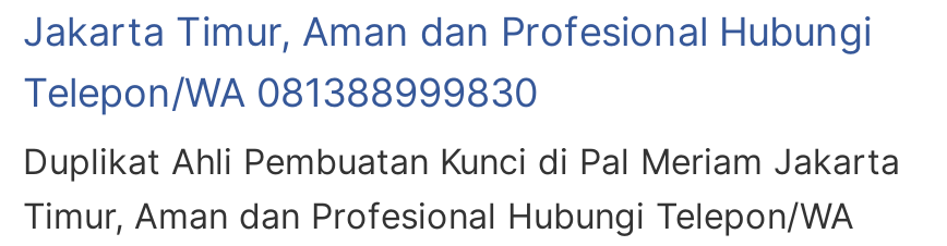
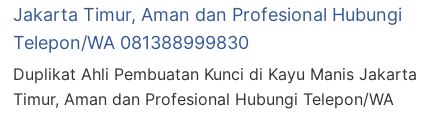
[23,140,900,183] Duplikat Ahli Pembuatan Kunci di Pal Meriam Jakarta -> [13,64,417,84] Duplikat Ahli Pembuatan Kunci di Kayu Manis Jakarta

